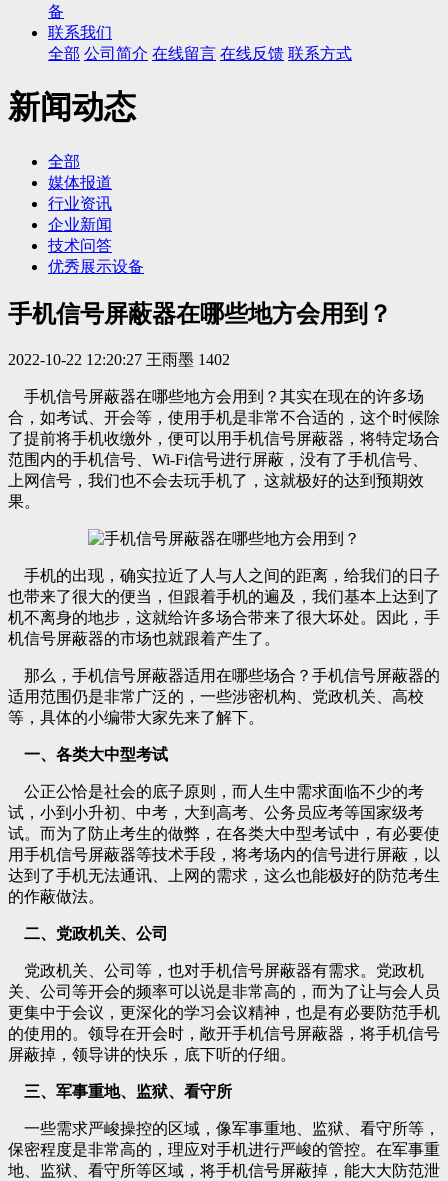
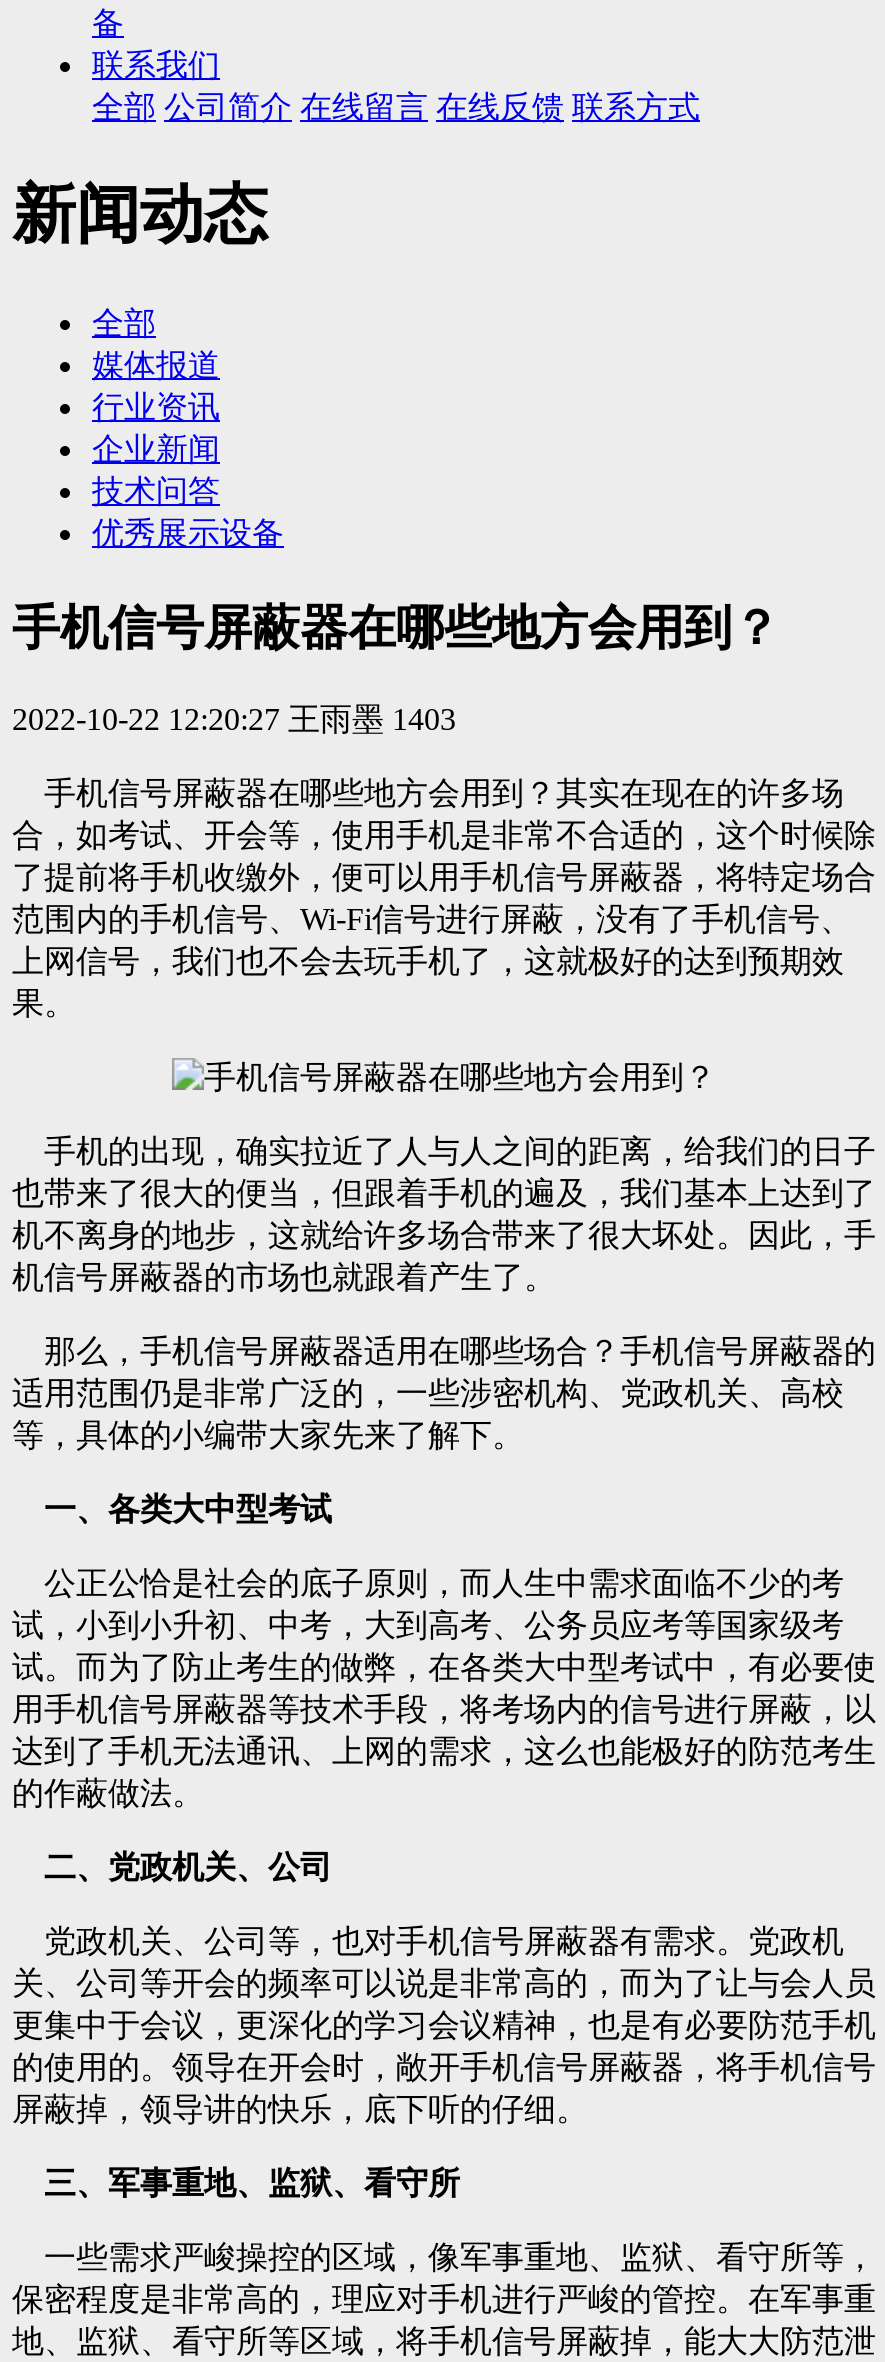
[8,351,230,368] 2022-10-22 12:20:27 王雨墨 1402 -> [12,701,456,735] 2022-10-22 12:20:27 王雨墨 1403

